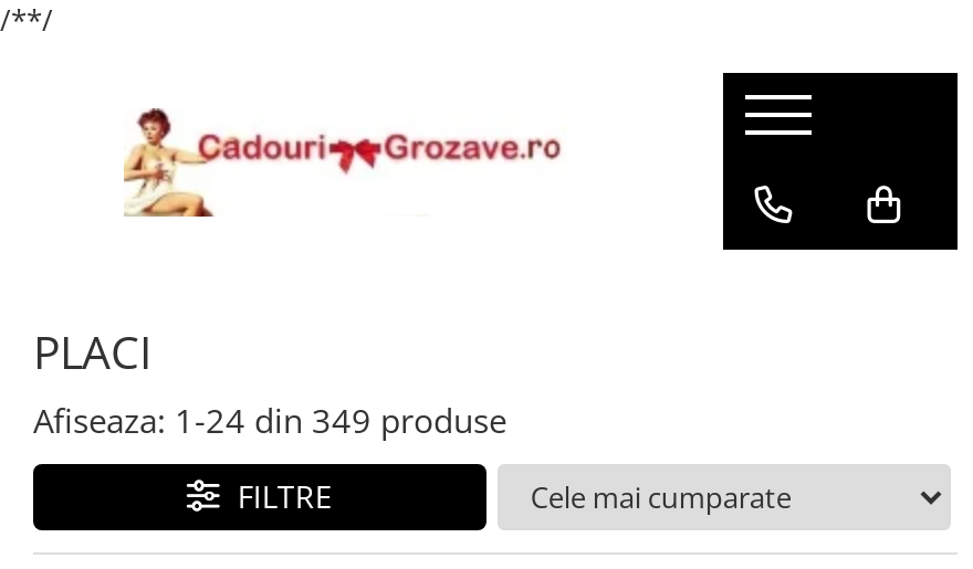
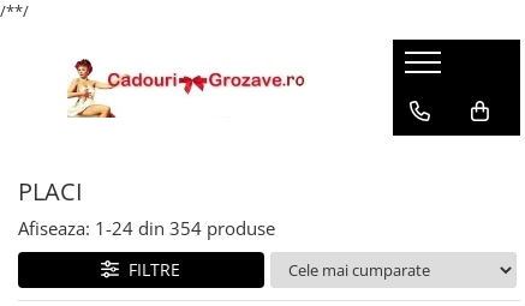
[33,398,506,442] Afiseaza: 1- 24 din 349 produse -> [18,216,275,240] Afiseaza: 1- 24 din 354 produse

